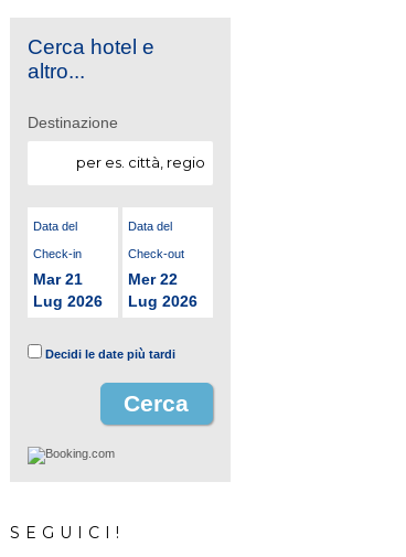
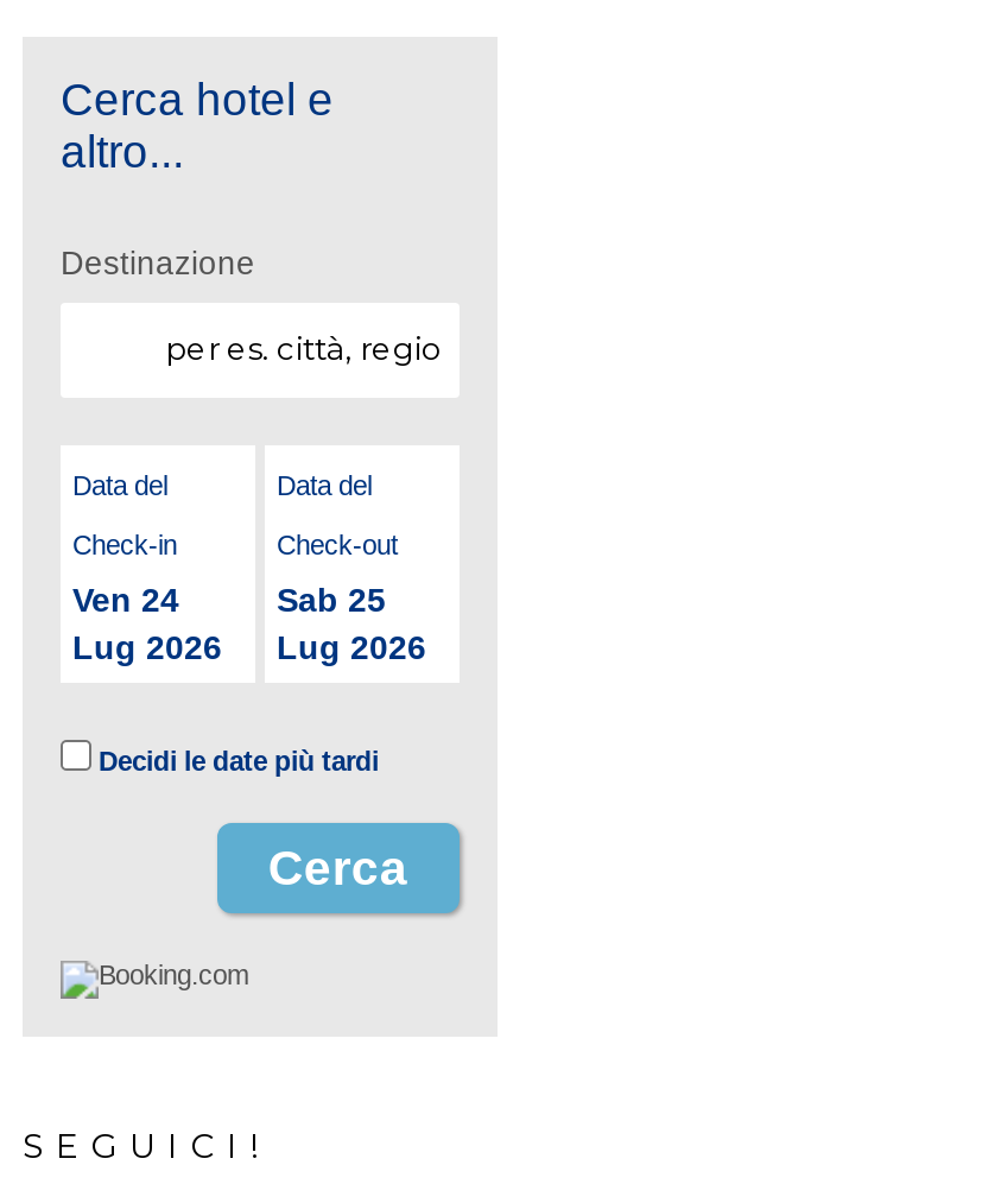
[33,270,83,288] Mar 21 -> [72,581,179,619] Ven 24
[128,270,178,288] Mer 22 -> [277,581,386,619] Sab 25

